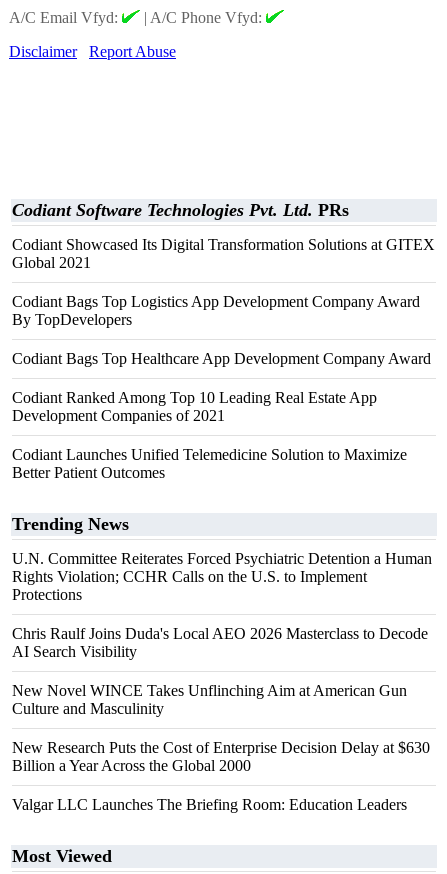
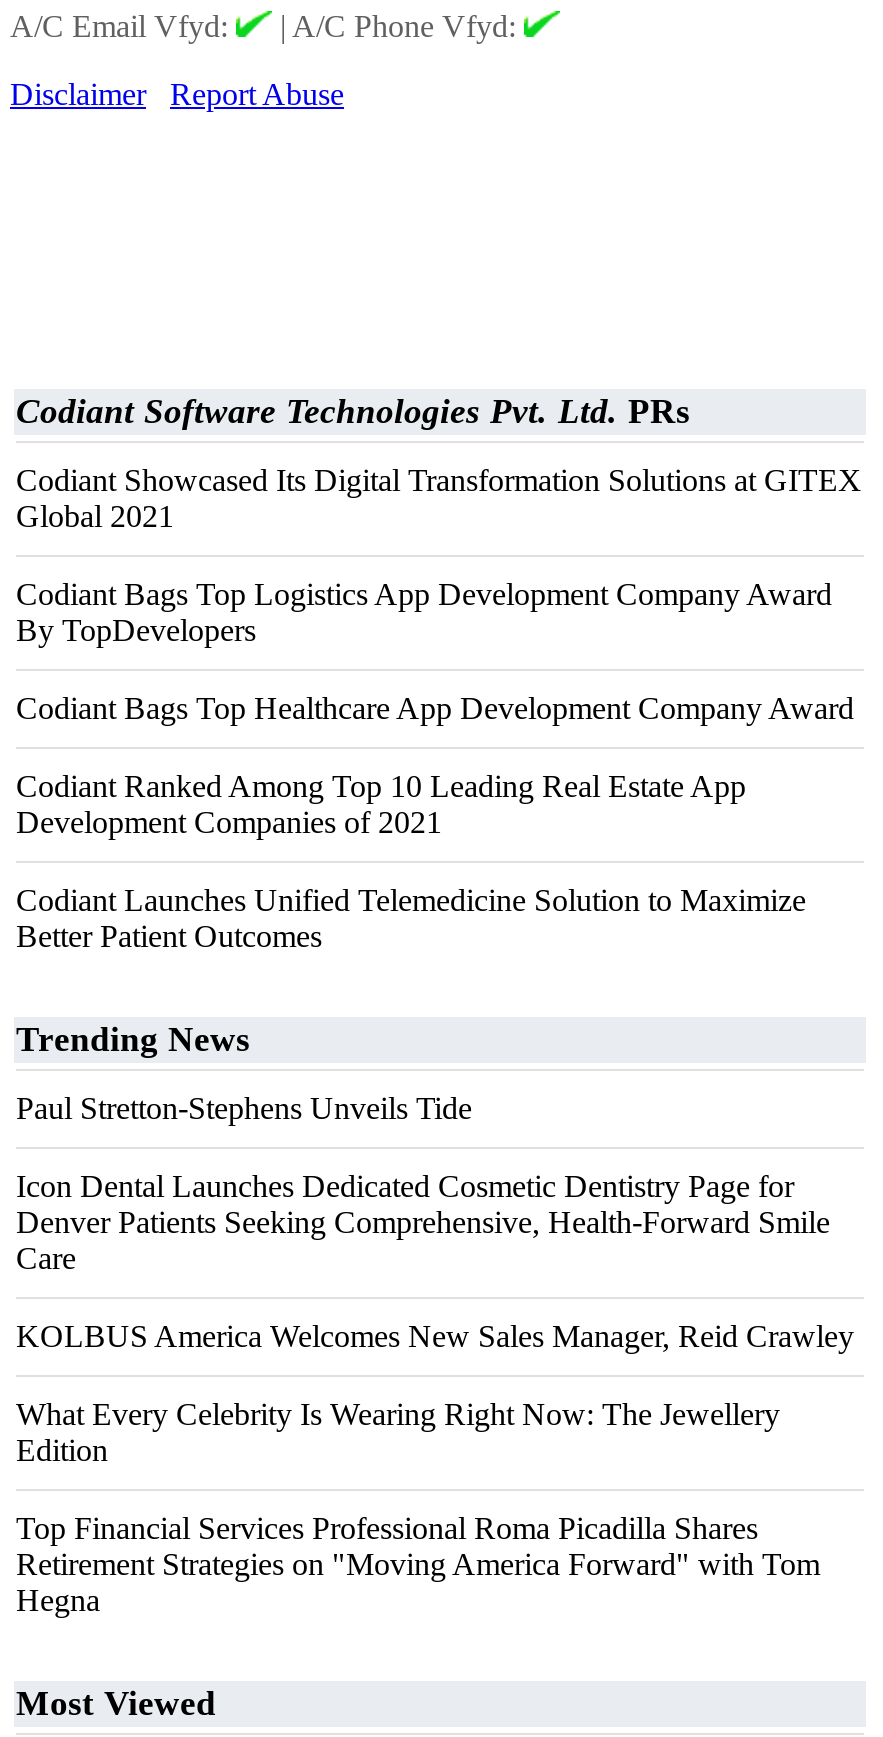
[12,550,432,603] U.N. Committee Reiterates Forced Psychiatric Detention a Human | Rights Violation; CCHR Calls on the U.S. to Implement | Protections -> [16,1091,472,1125] Paul Stretton-Stephens Unveils Tide
[12,625,428,660] Chris Raulf Joins Duda's Local AEO 2026 Masterclass to Decode | AI Search Visibility -> [16,1169,830,1275] Icon Dental Launches Dedicated Cosmetic Dentistry Page for | Denver Patients Seeking Comprehensive, Health-Forward Smile | Care
[12,682,407,717] New Novel WINCE Takes Unflinching Aim at American Gun | Culture and Masculinity -> [16,1319,854,1353] KOLBUS America Welcomes New Sales Manager, Reid Crawley
[12,739,430,774] New Research Puts the Cost of Enterprise Decision Delay at $630 | Billion a Year Across the Global 2000 -> [16,1397,780,1467] What Every Celebrity Is Wearing Right Now: The Jewellery | Edition
[12,796,407,813] Valgar LLC Launches The Briefing Room: Education Leaders -> [16,1511,820,1617] Top Financial Services Professional Roma Picadilla Shares | Retirement Strategies on "Moving America Forward" with Tom | Hegna

